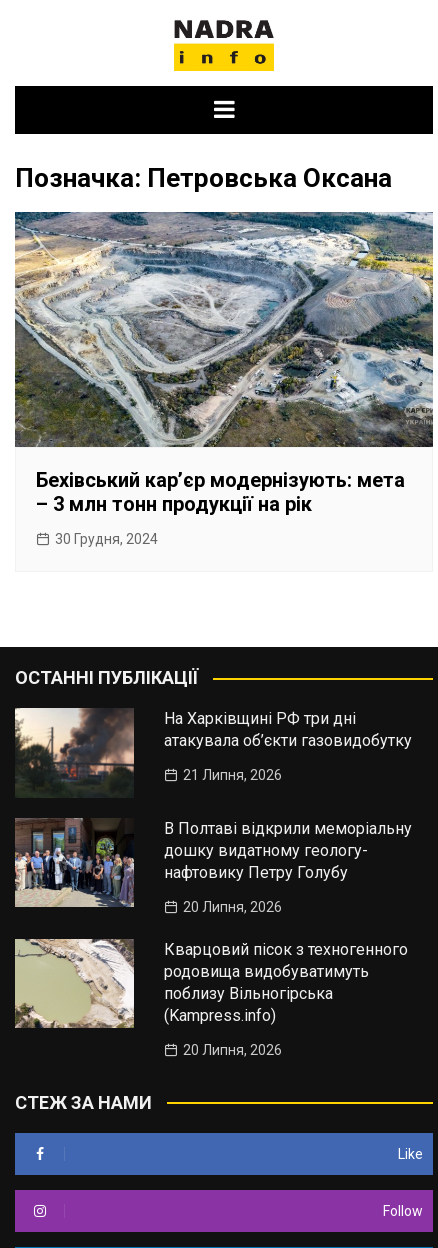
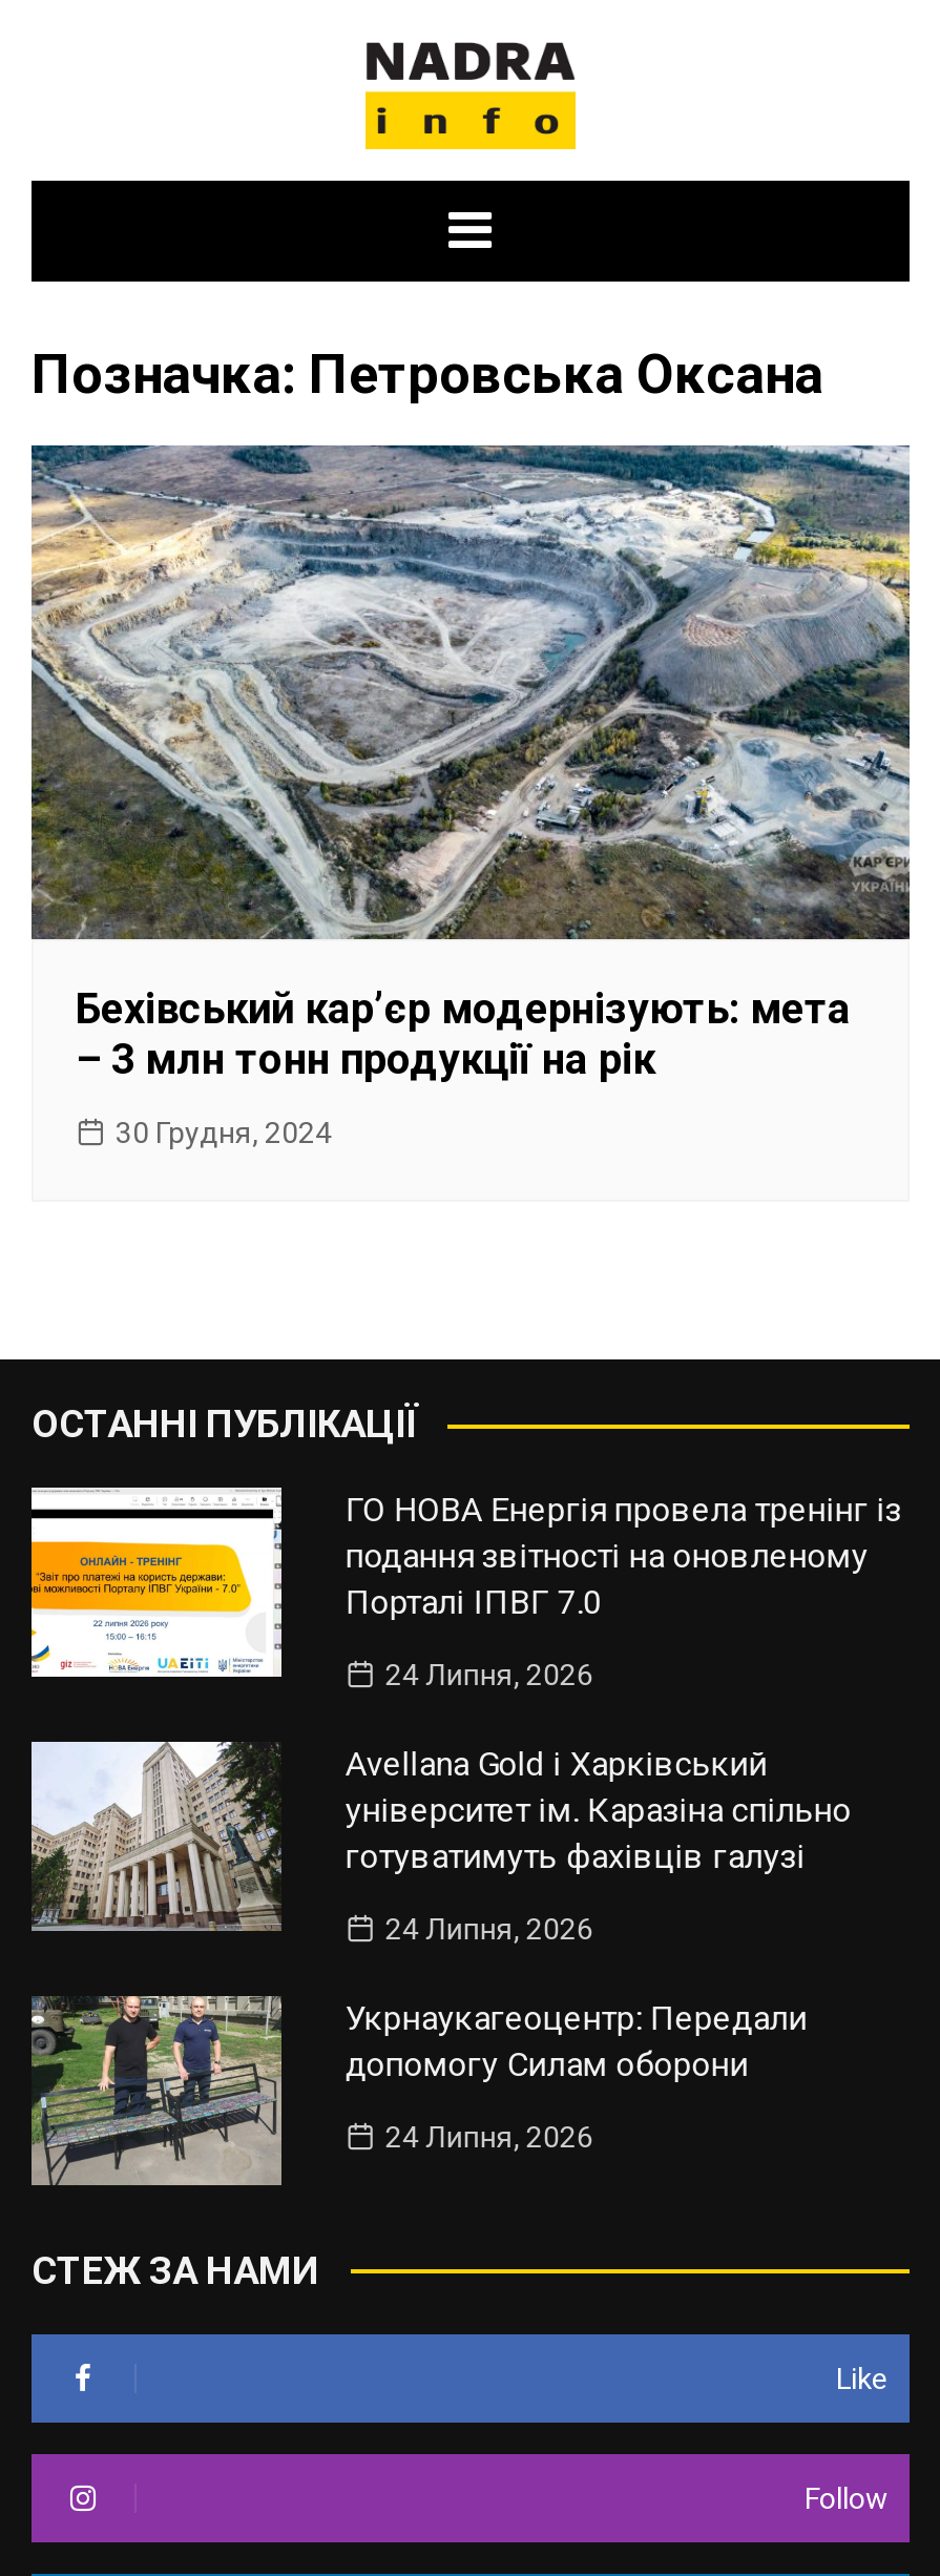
[14,708,412,798] [image] | На Харківщині РФ три дні | атакувала об’єкти газовидобутку -> [29,1486,902,1679] [image] | ГО НОВА Енергія провела тренінг із | подання звітності на оновленому | Порталі ІПВГ 7.0
[183,767,282,783] 21 Липня, 2026 -> [385,1658,593,1692] 24 Липня, 2026
[15,817,412,919] [image] | В Полтаві відкрили меморіальну | дошку видатному геологу- | нафтовику Петру Голубу -> [29,1719,851,1933] [image] | Avellana Gold і Харківський | університет ім. Каразіна спільно | готуватимуть фахівців галузі
[183,899,282,915] 20 Липня, 2026 -> [385,1912,593,1946] 24 Липня, 2026
[14,938,408,1040] [image] | Кварцовий пісок з техногенного | родовища видобуватимуть | поблизу Вільногірська | (Kampress.info) -> [29,1973,807,2187] [image] | Укрнаукагеоцентр: Передали | допомогу Силам оборони
[183,1042,282,1058] 20 Липня, 2026 -> [385,2120,593,2154] 24 Липня, 2026

